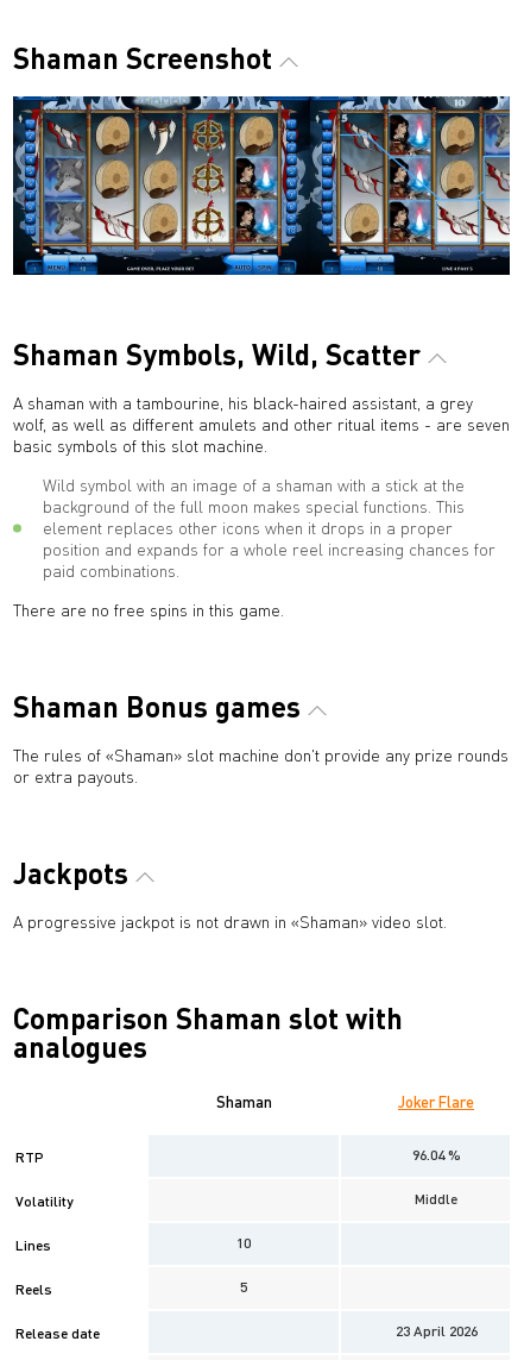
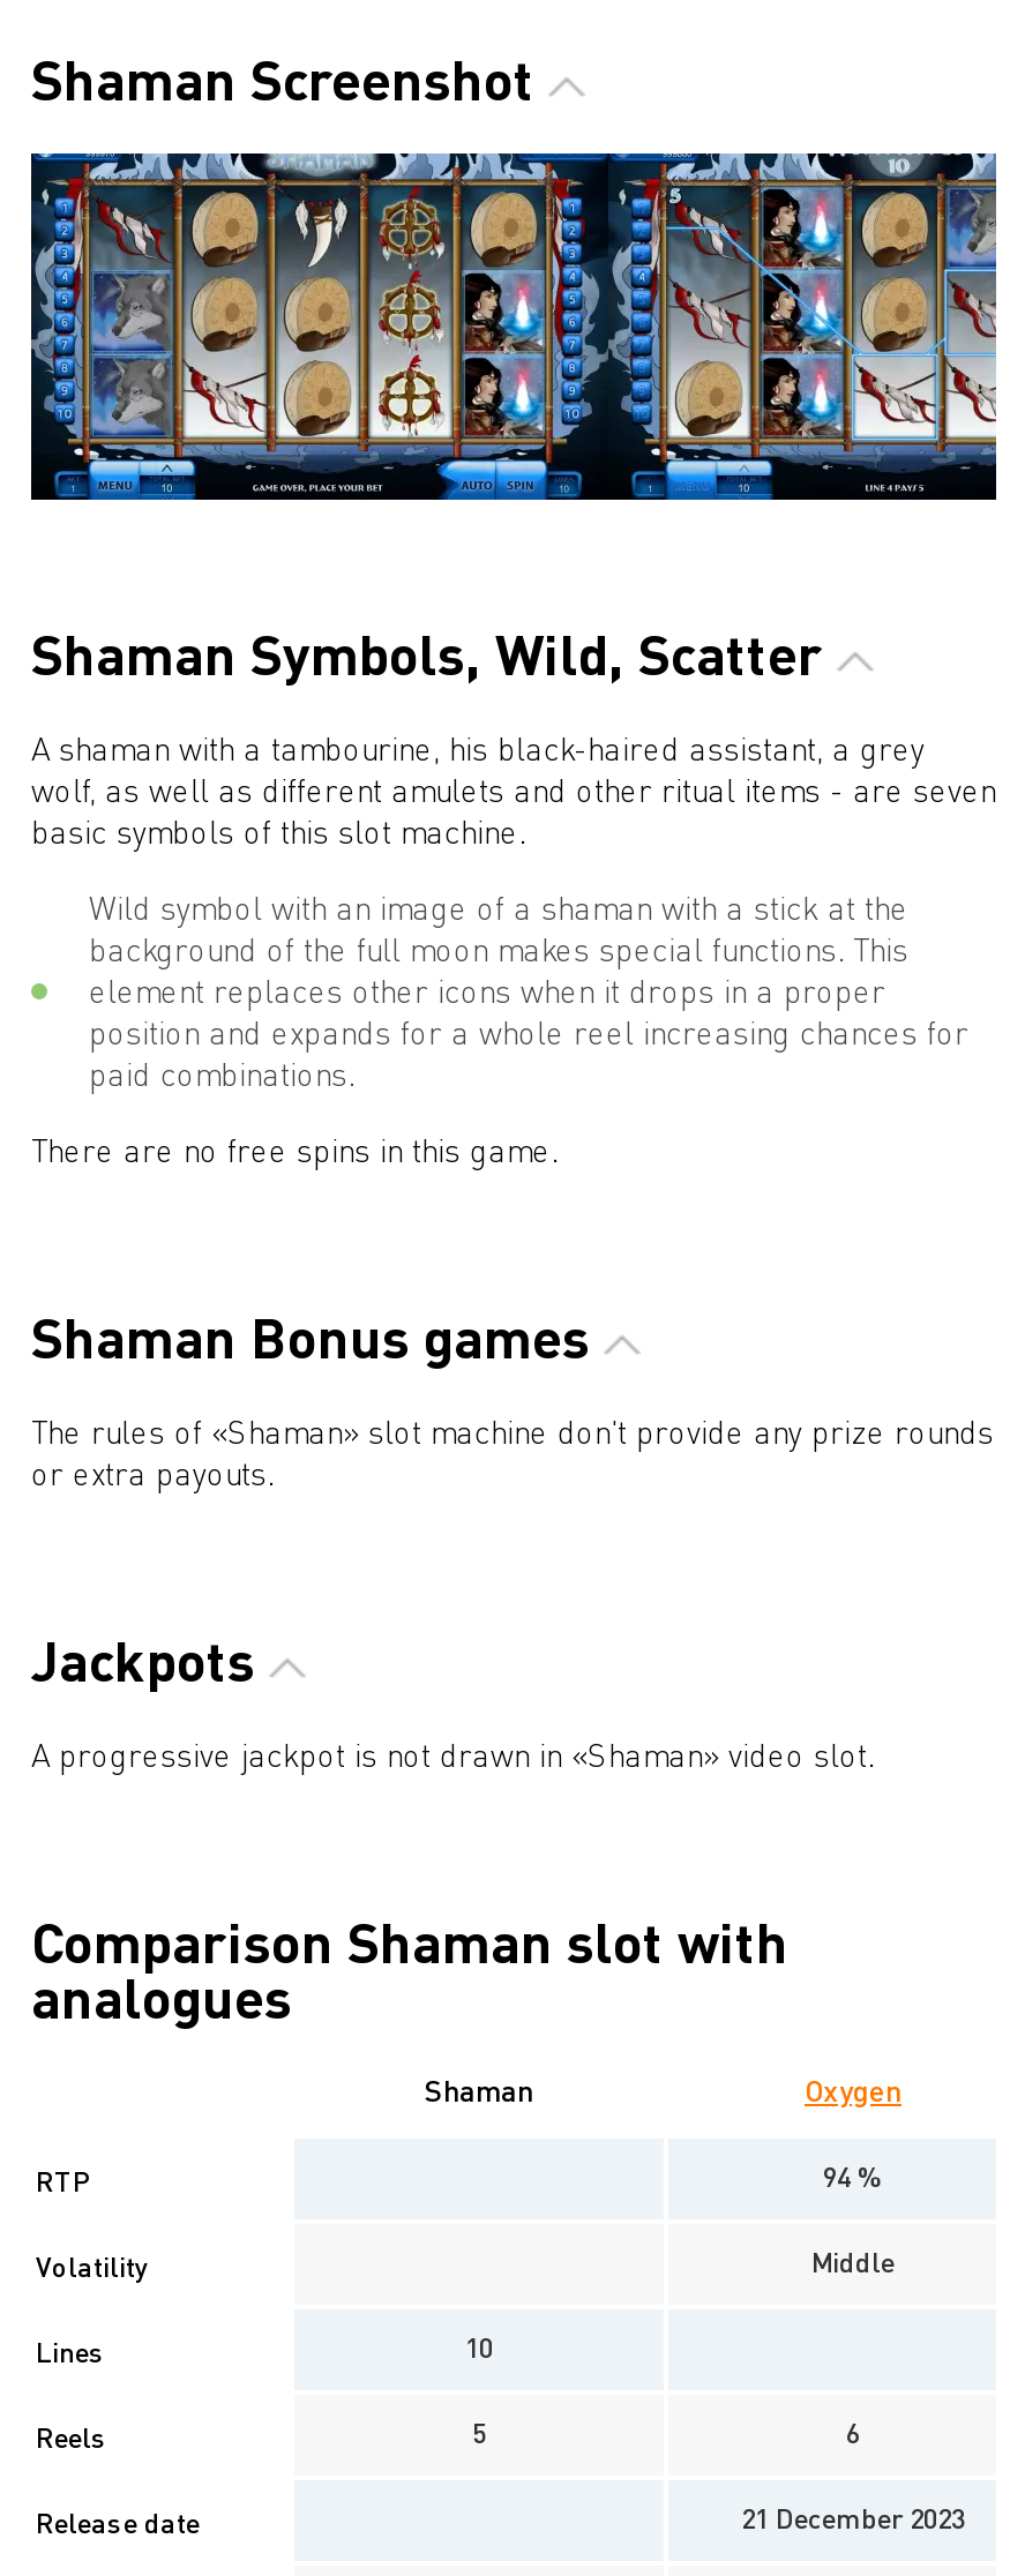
[398,1092,474,1111] Joker Flare -> [805,2070,901,2107] Oxygen
[412,1146,460,1164] 96.04 % -> [823,2158,883,2193] 94 %
none -> [846,2414,860,2449] 6
[395,1322,477,1340] 23 April 2026 -> [741,2500,965,2534] 21 December 2023

